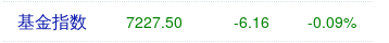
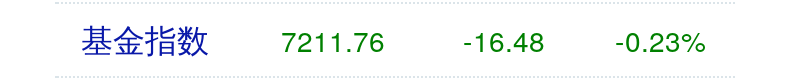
[126,11,183,33] 7227.50 -> [281,21,385,61] 7211.76
[234,11,269,33] -6.16 -> [463,21,545,61] -16.48
[308,11,356,33] -0.09% -> [615,21,705,61] -0.23%

